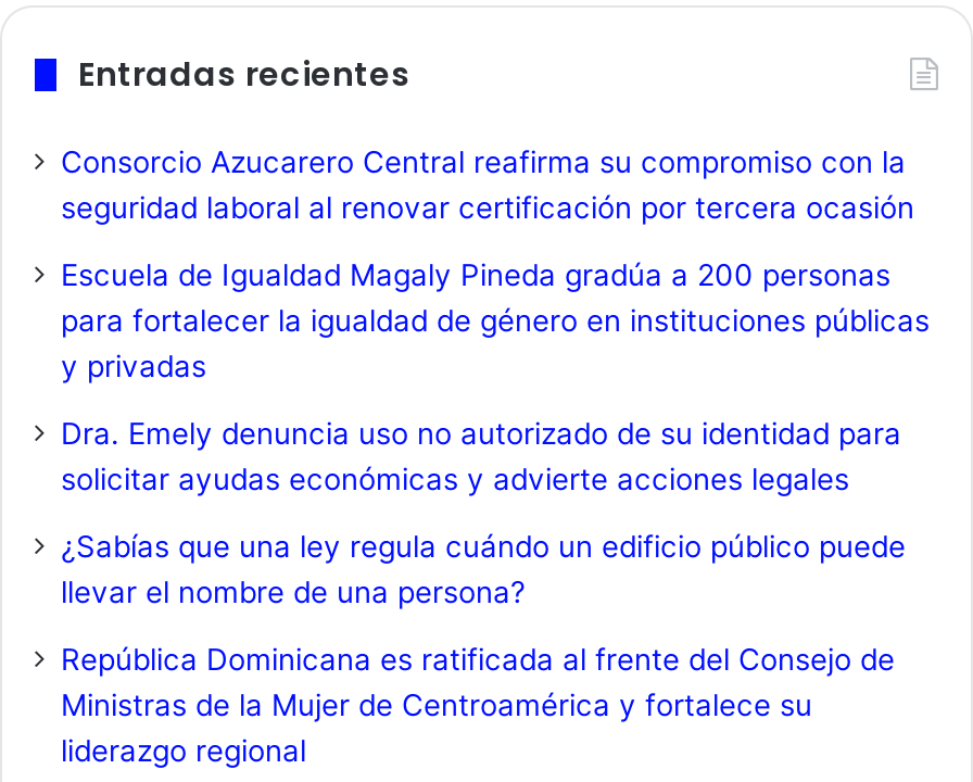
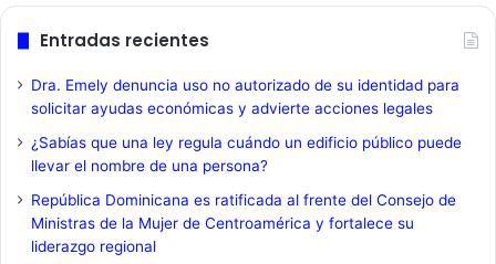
[61,145,930,384] Consorcio Azucarero Central reafirma su compromiso con la | seguridad laboral al renovar certificación por tercera ocasión | Escuela de Igualdad Magaly Pineda gradúa a 200 personas | para fortalecer la igualdad de género en instituciones públicas | y privadas -> none

